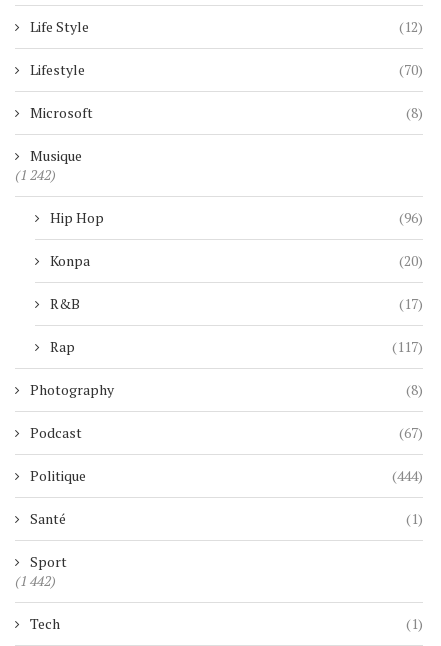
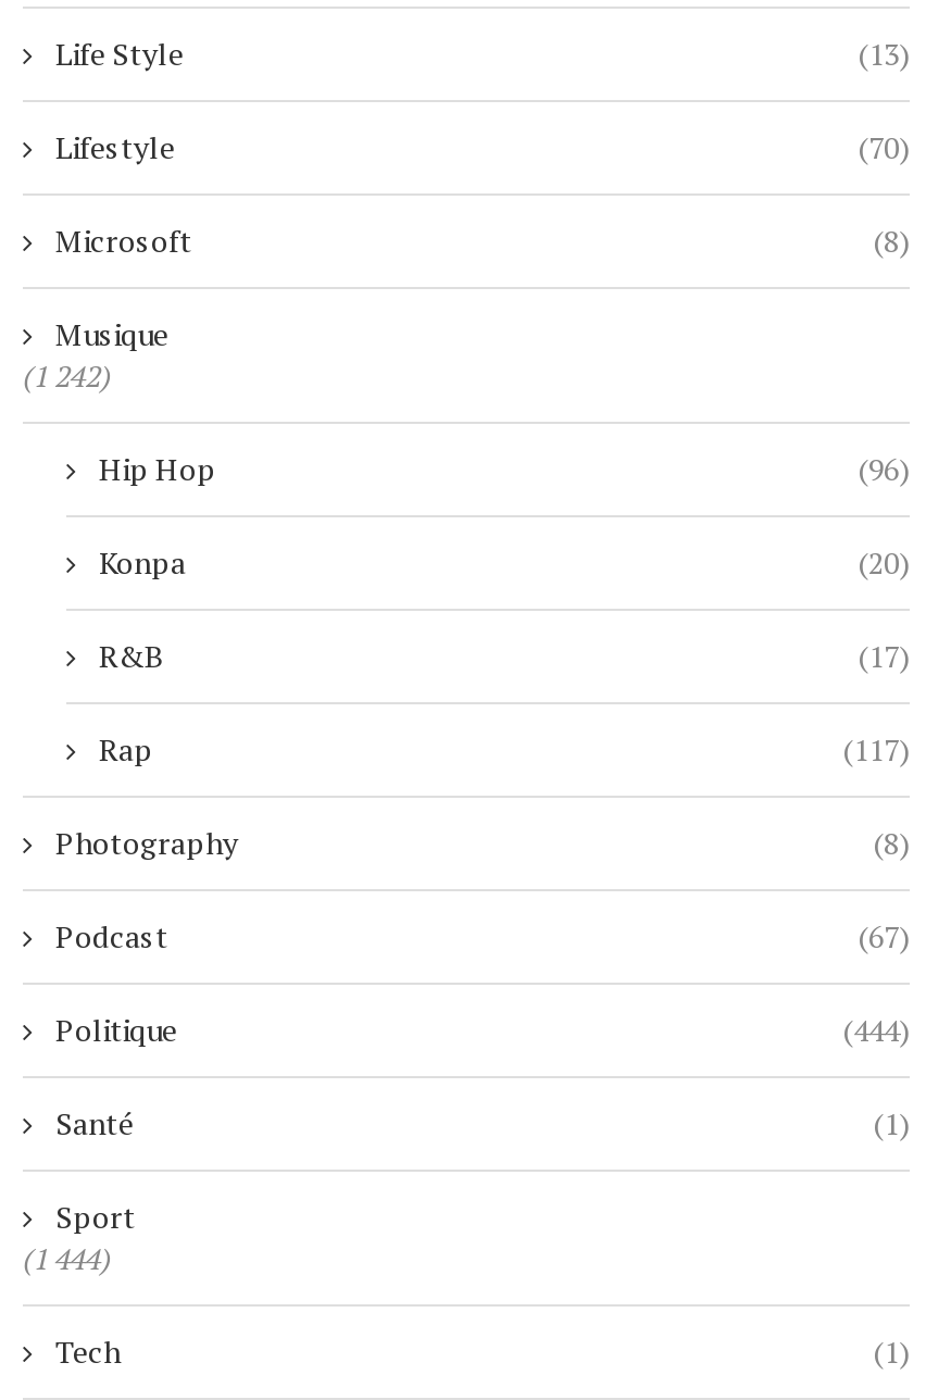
[399,16,423,35] (12) -> [858,32,910,73] (13)
[15,570,56,589] (1 442) -> [23,1236,112,1277] (1 444)

